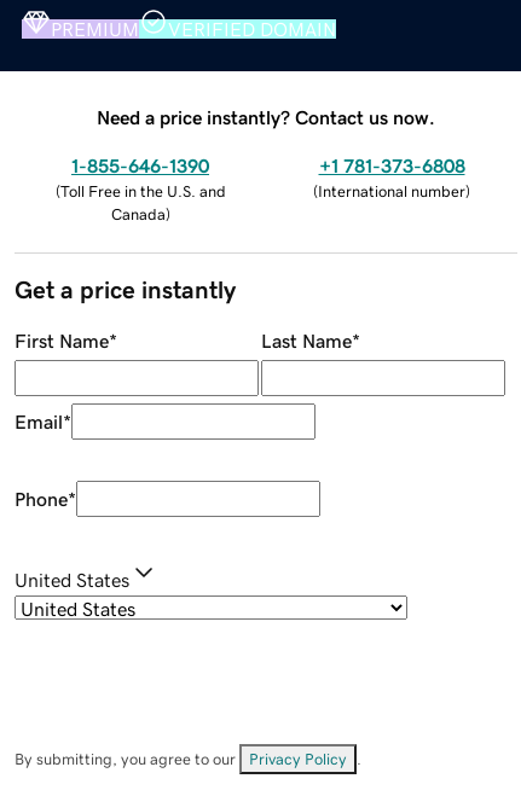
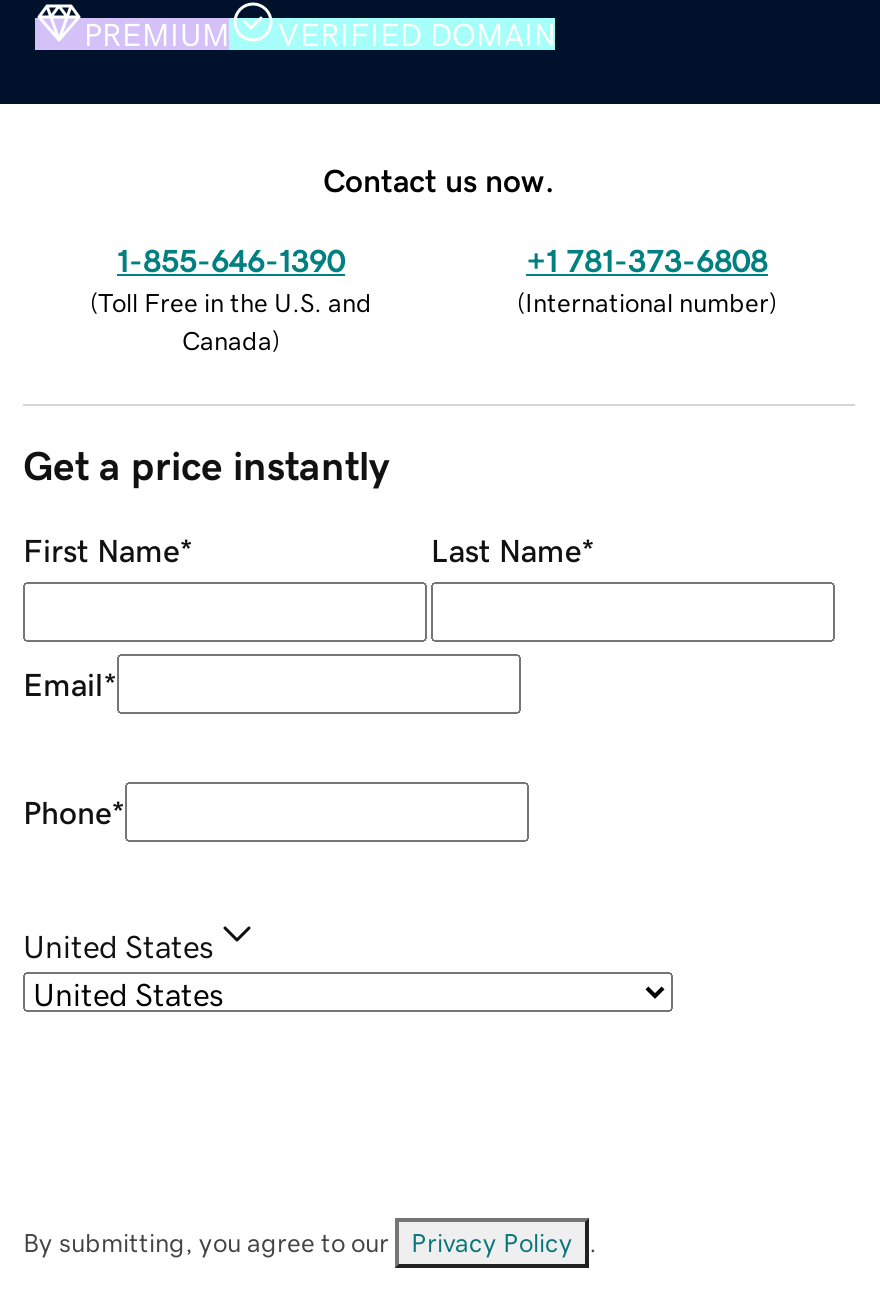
[97,107,435,126] Need a price instantly? Contact us now. -> [323,163,555,195] Contact us now.

